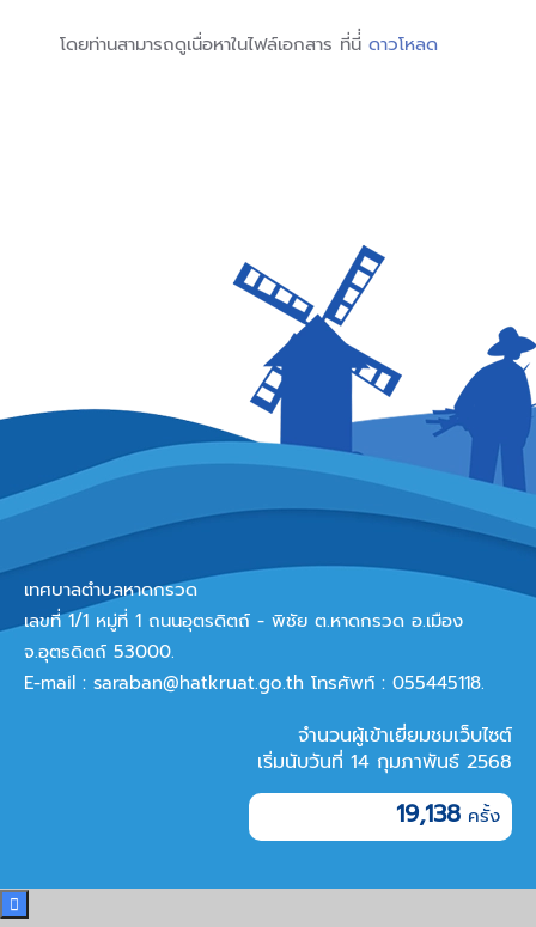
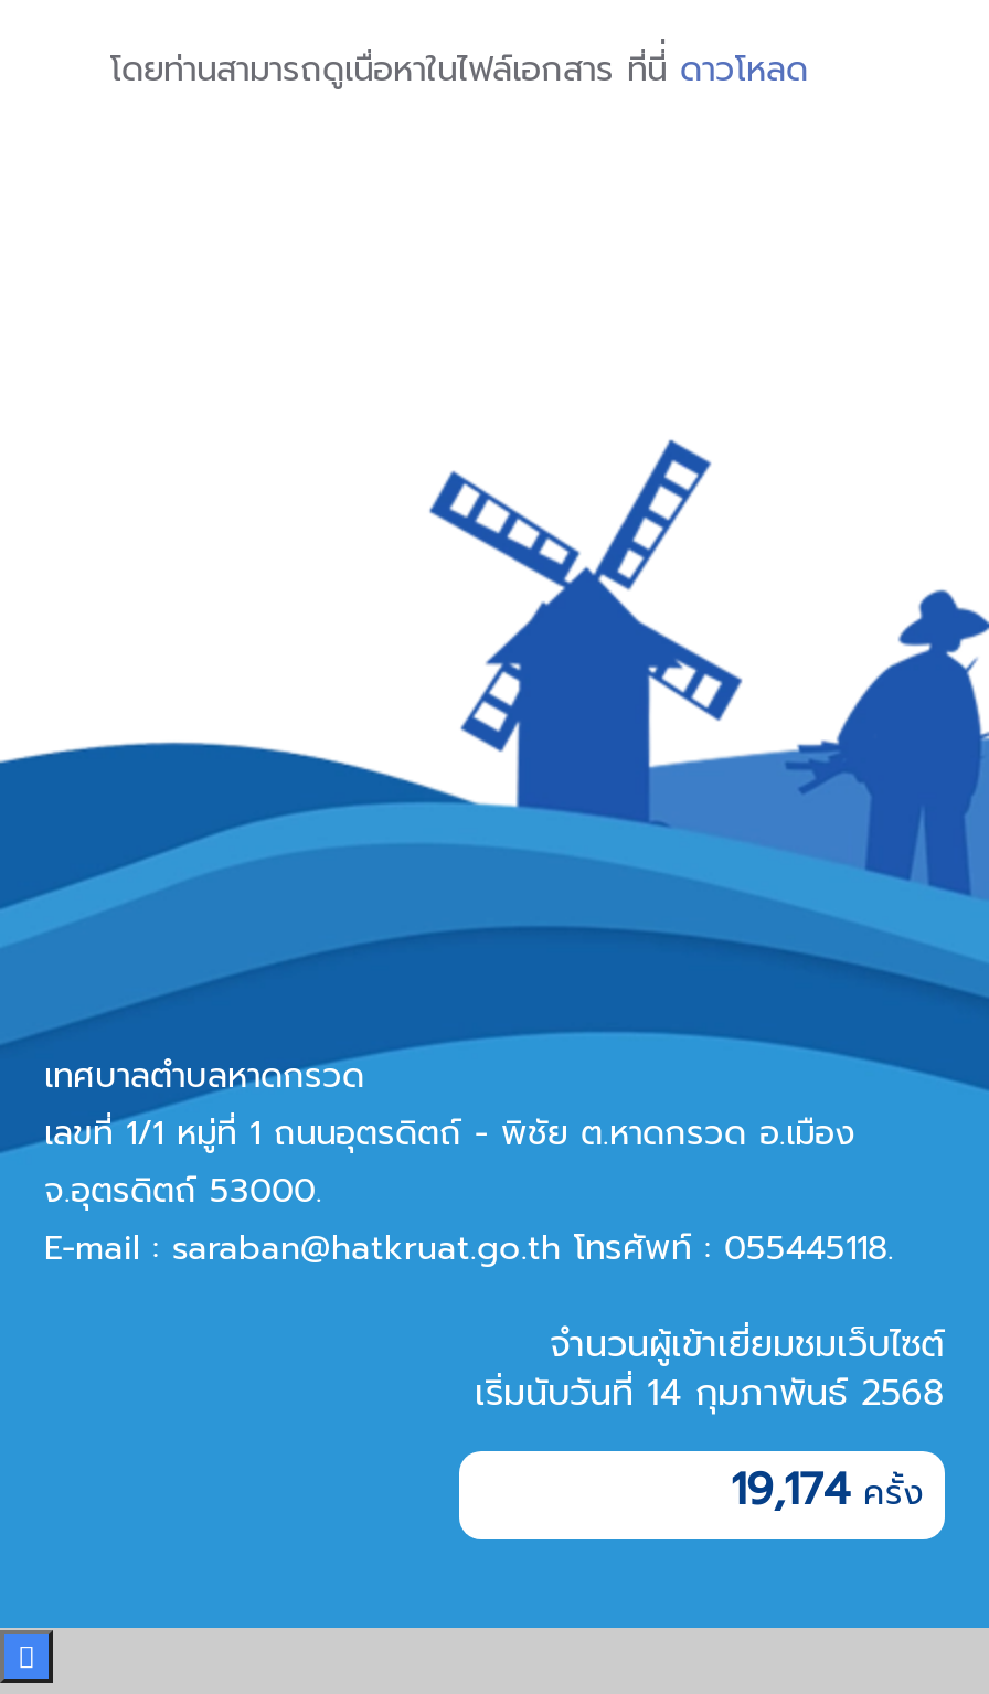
[396,795,461,831] 19,138 -> [731,1456,850,1522] 19,174

